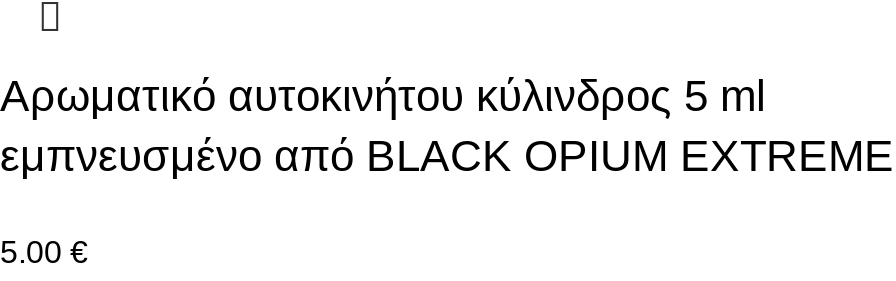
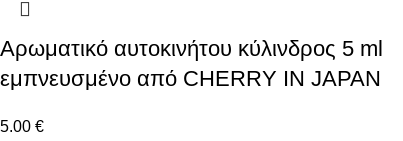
[0,131,894,181] εμπνευσμένο από BLACK OPIUM EXTREME -> [0,66,381,91] εμπνευσμένο από CHERRY IN JAPAN

